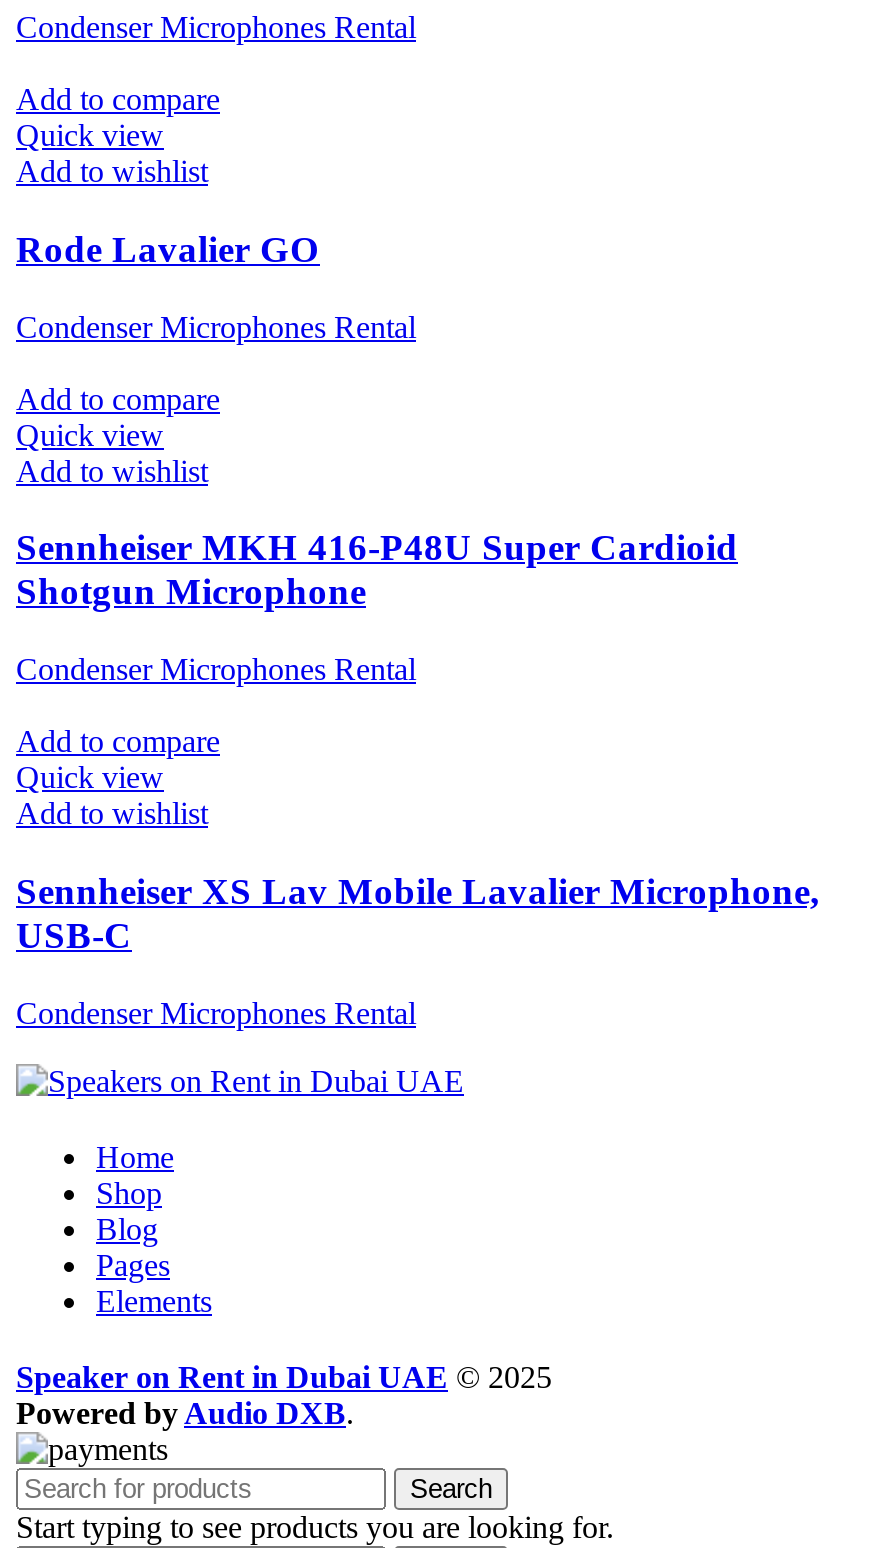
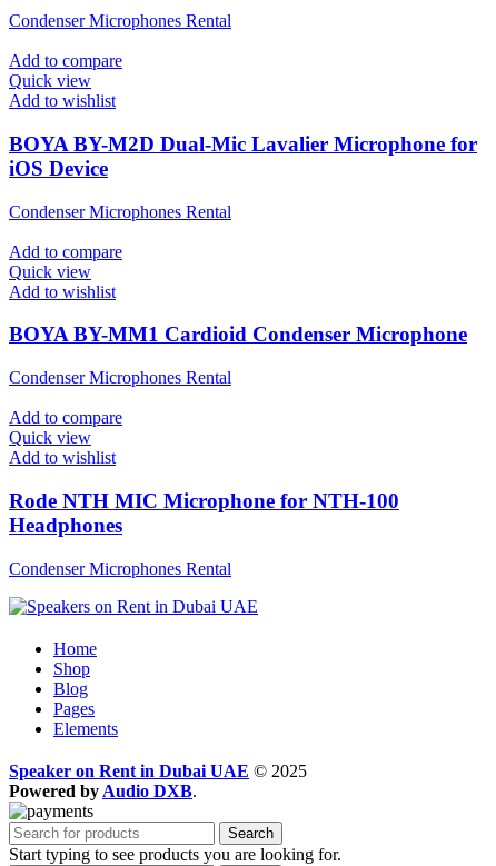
[16,228,320,270] Rode Lavalier GO -> [9,132,477,180] BOYA BY-M2D Dual-Mic Lavalier Microphone for | iOS Device
moved [16,309,416,487] -> [9,202,231,301]: Condenser Microphones Rental | Add to compare | Quick view | Add to wishlist
[16,527,738,613] Sennheiser MKH 416-P48U Super Cardioid | Shotgun Microphone -> [9,323,467,346] BOYA BY-MM1 Cardioid Condenser Microphone
[16,870,820,956] Sennheiser XS Lav Mobile Lavalier Microphone, | USB-C -> [9,489,399,537] Rode NTH MIC Microphone for NTH-100 | Headphones

